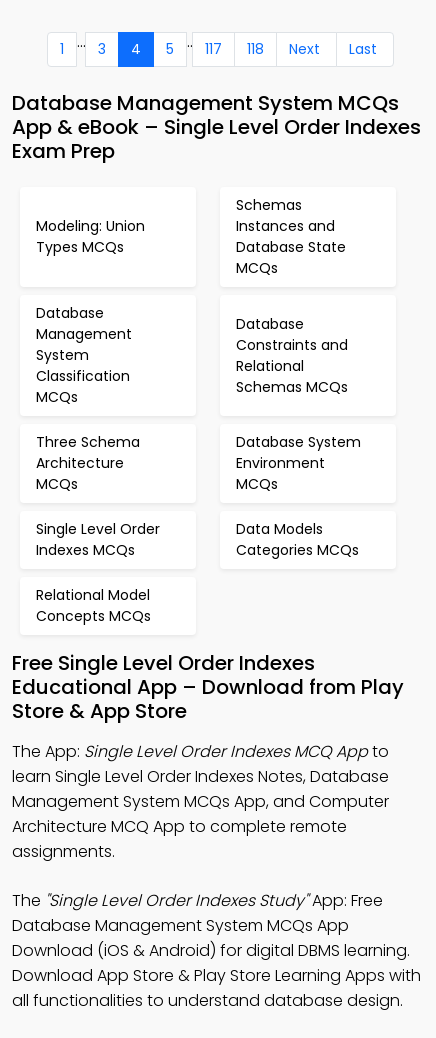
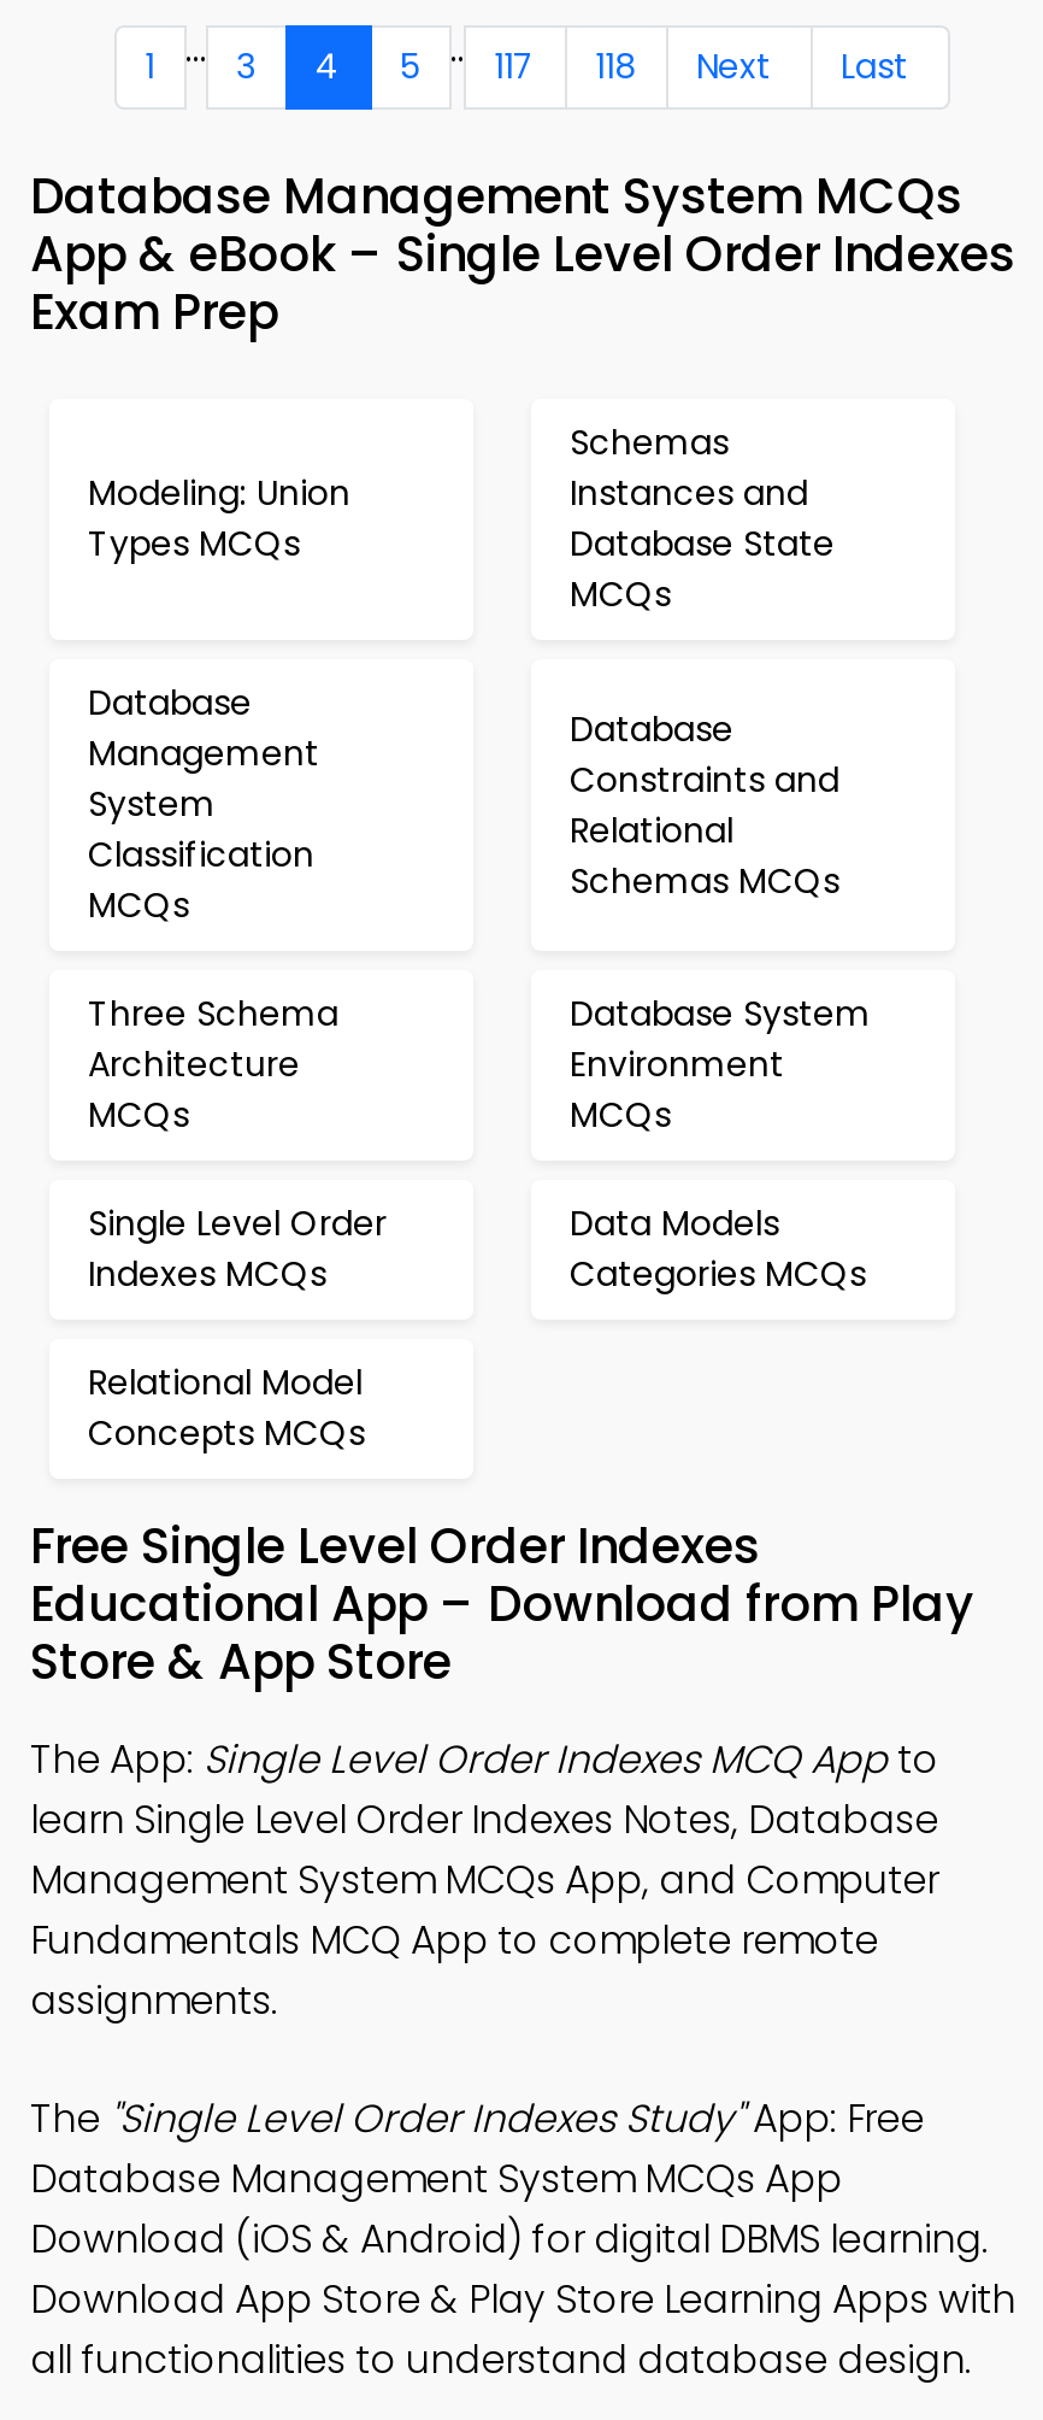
[12,815,347,838] Architecture MCQ App to complete remote -> [30,1913,878,1968] Fundamentals MCQ App to complete remote

